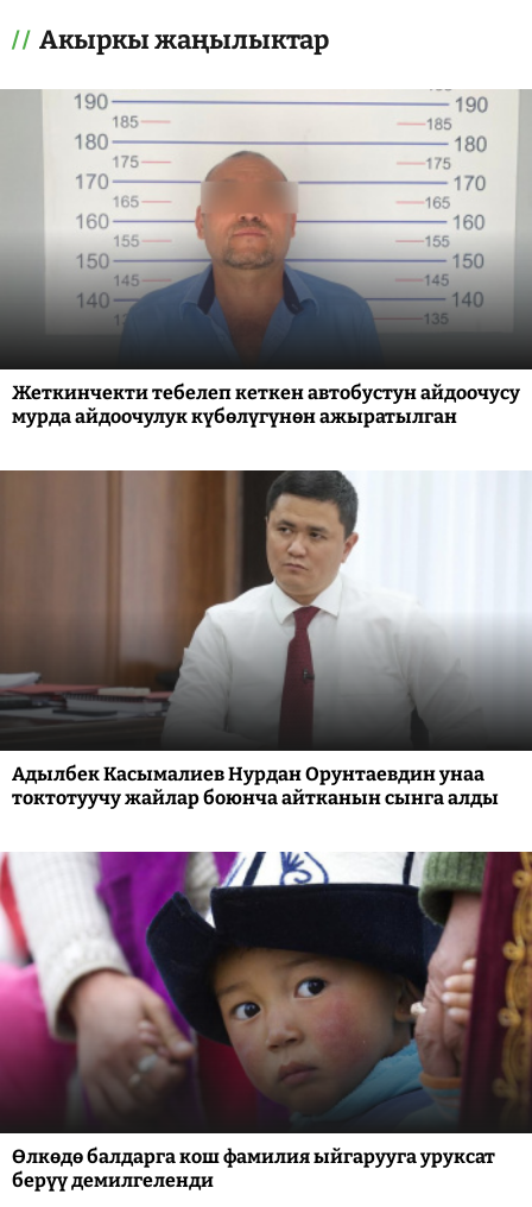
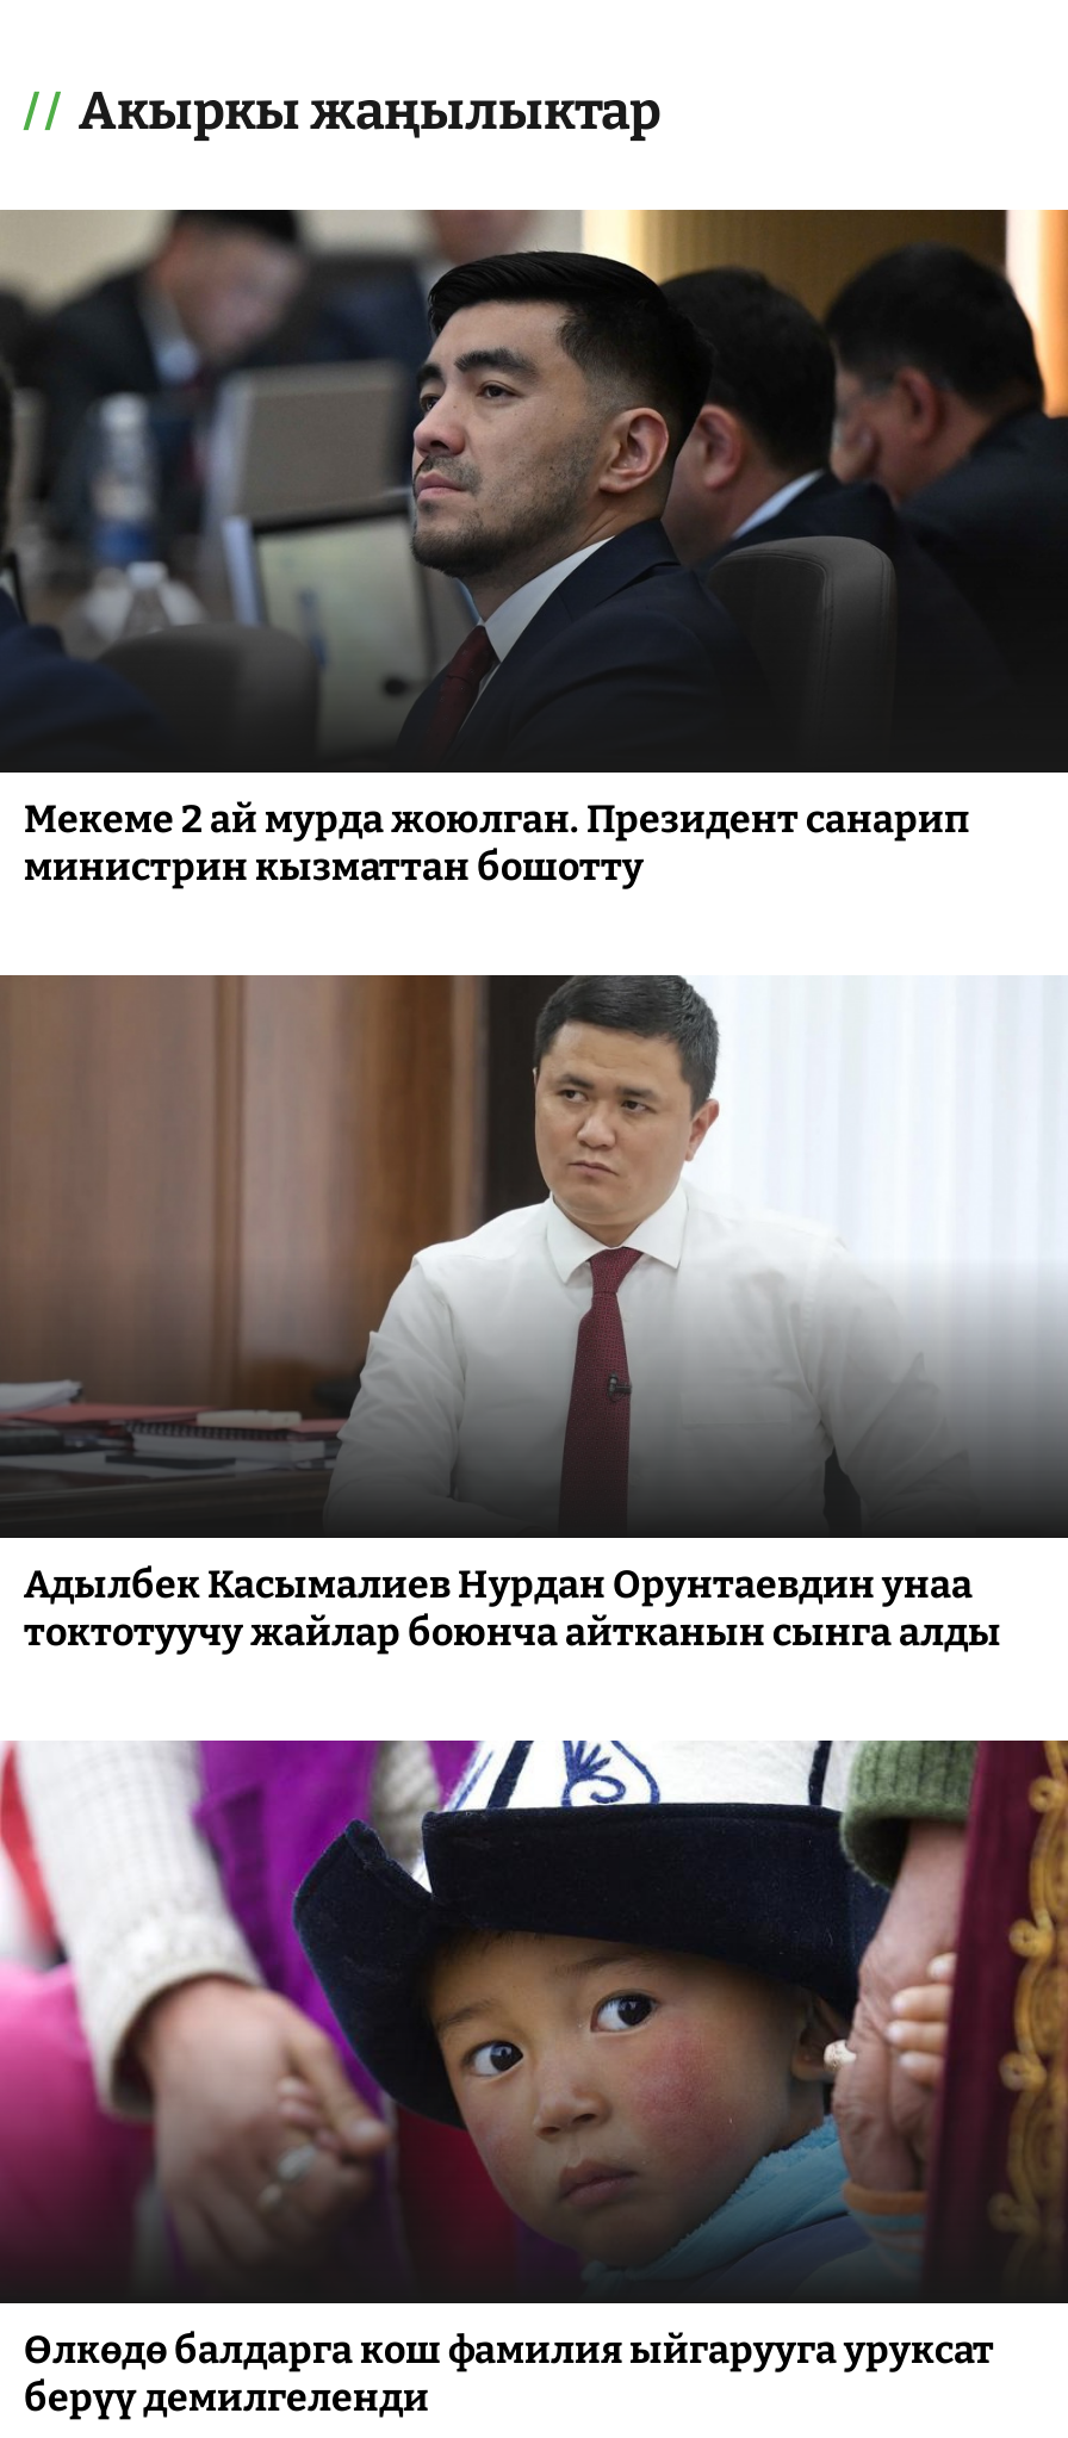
[4,89,528,428] [image] | Жеткинчекти тебелеп кеткен автобустун айдоочусу | мурда айдоочулук күбөлүгүнөн ажыратылган -> [7,206,1061,889] [image] | Мекеме 2 ай мурда жоюлган. Президент санарип | министрин кызматтан бошотту

